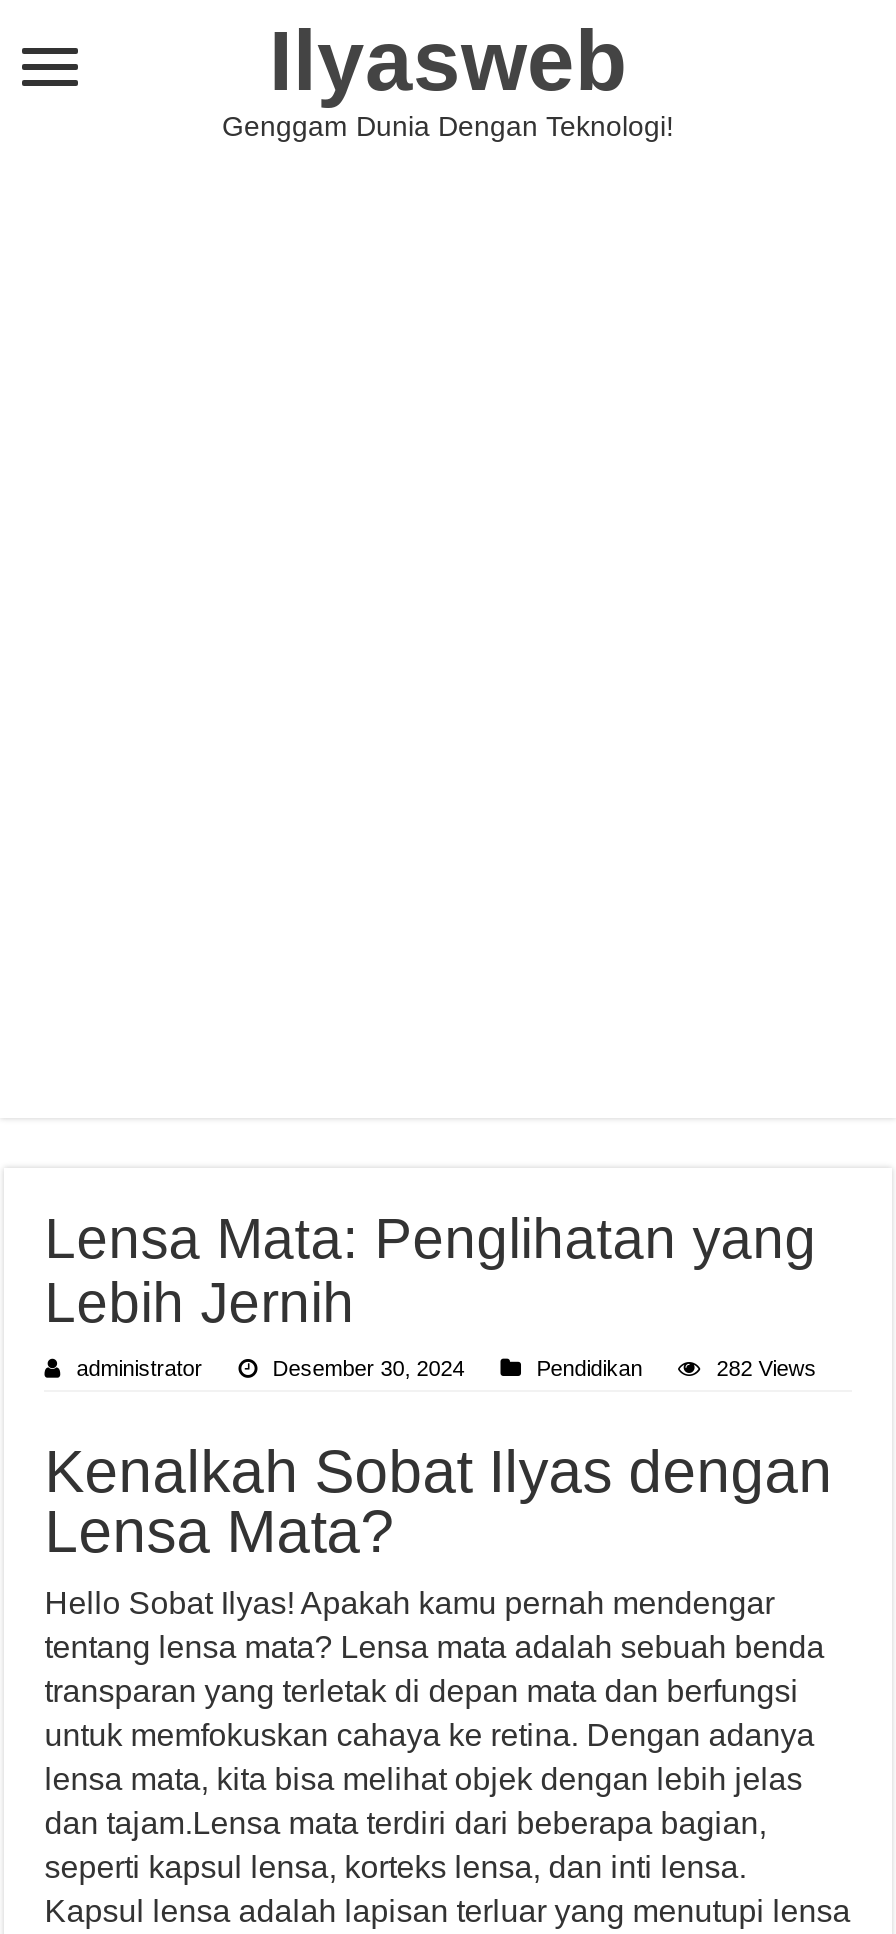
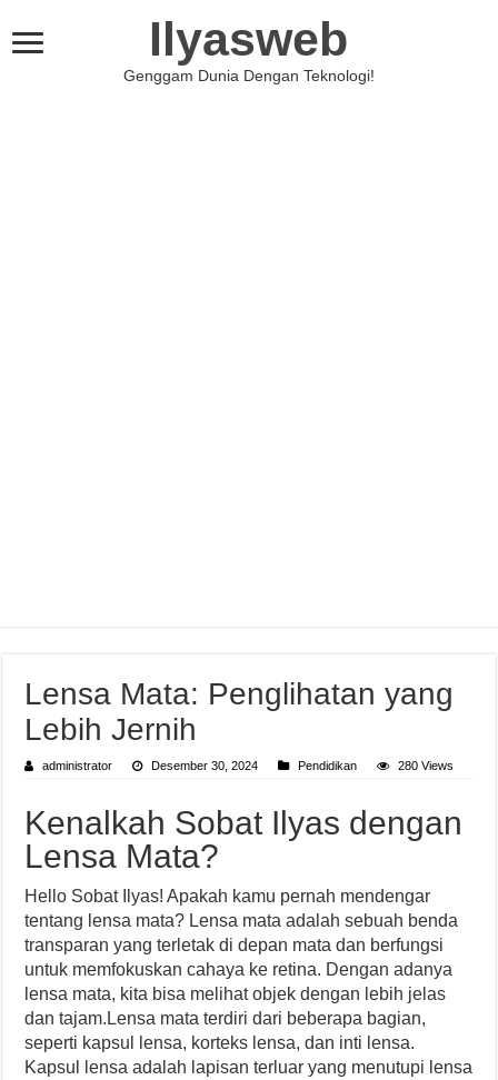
[716,1356,816,1380] 282 Views -> [398,759,454,772] 280 Views

